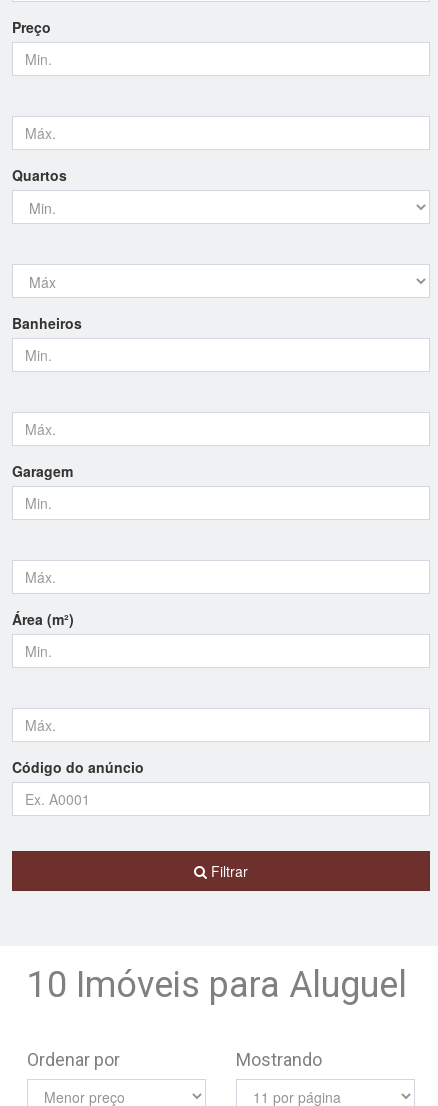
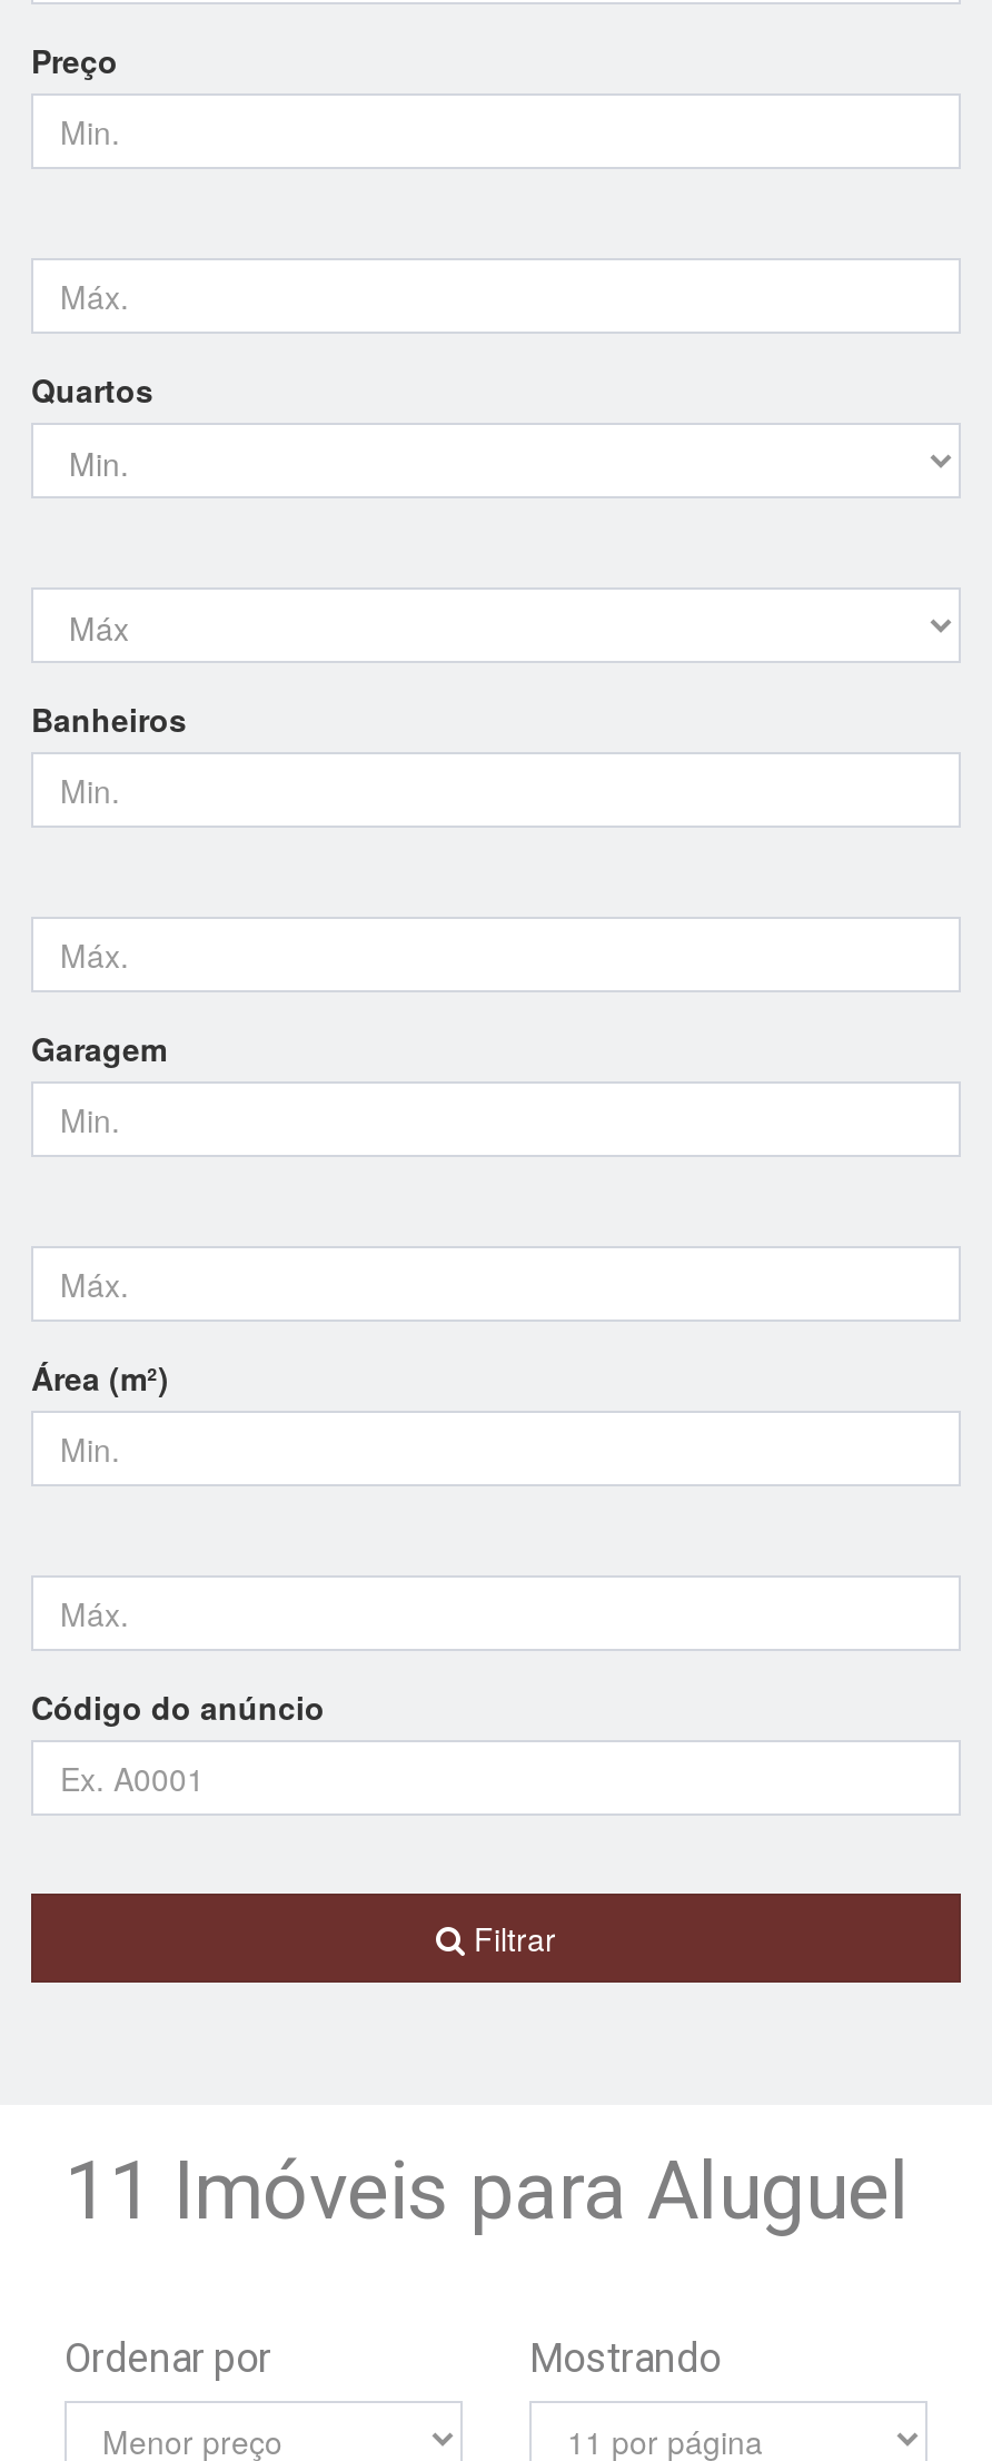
[27,964,407,1006] 10 Imóveis para Aluguel -> [65,2145,910,2238] 11 Imóveis para Aluguel

